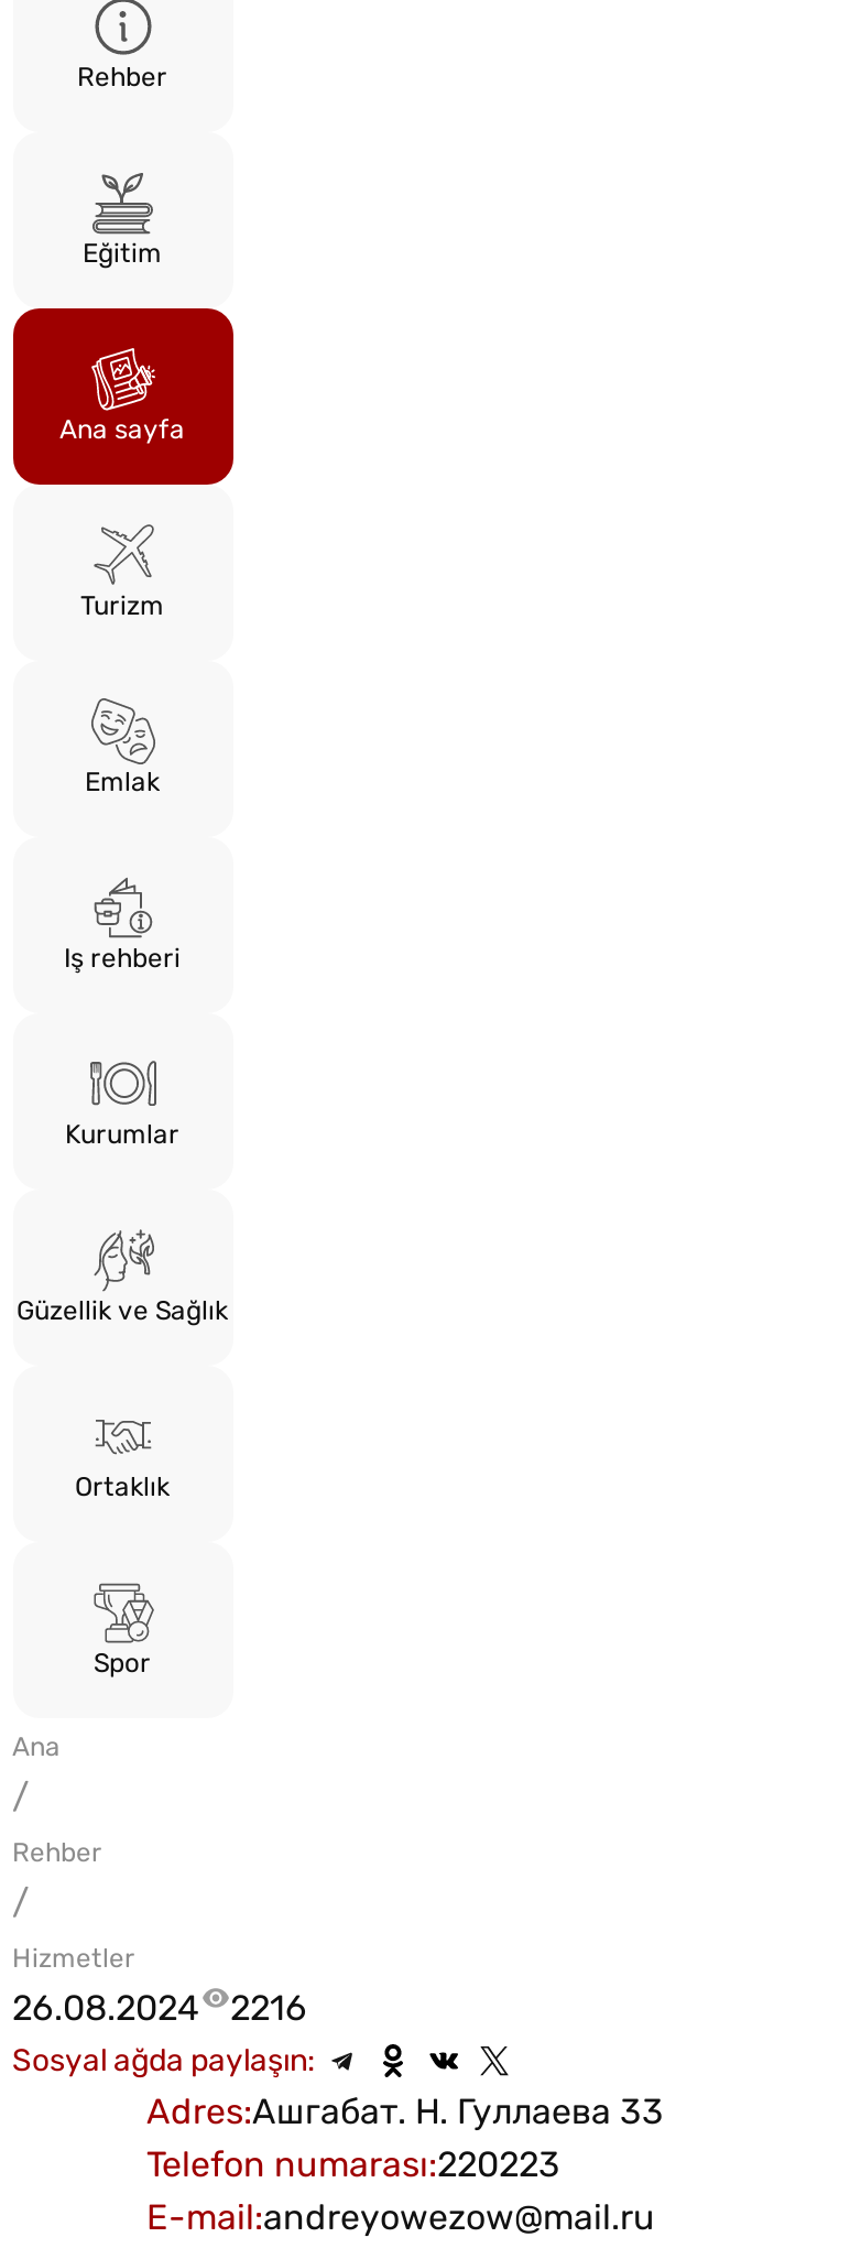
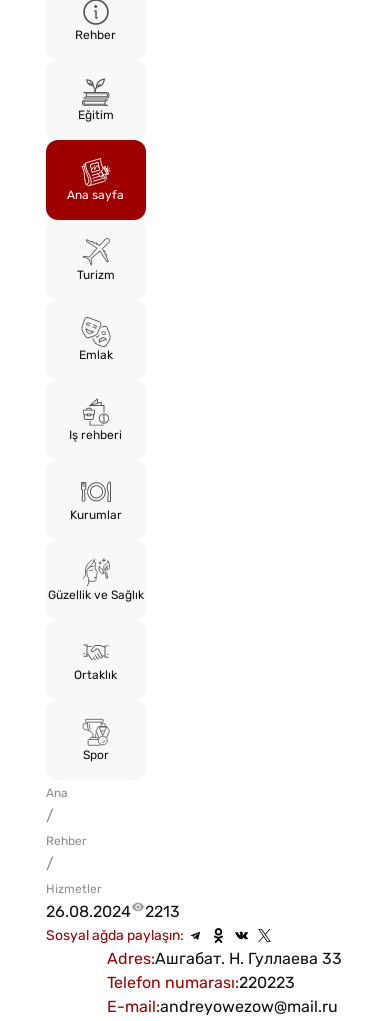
[12,1987,307,2029] 26.08.2024 2216 -> [45,902,179,921] 26.08.2024 2213

